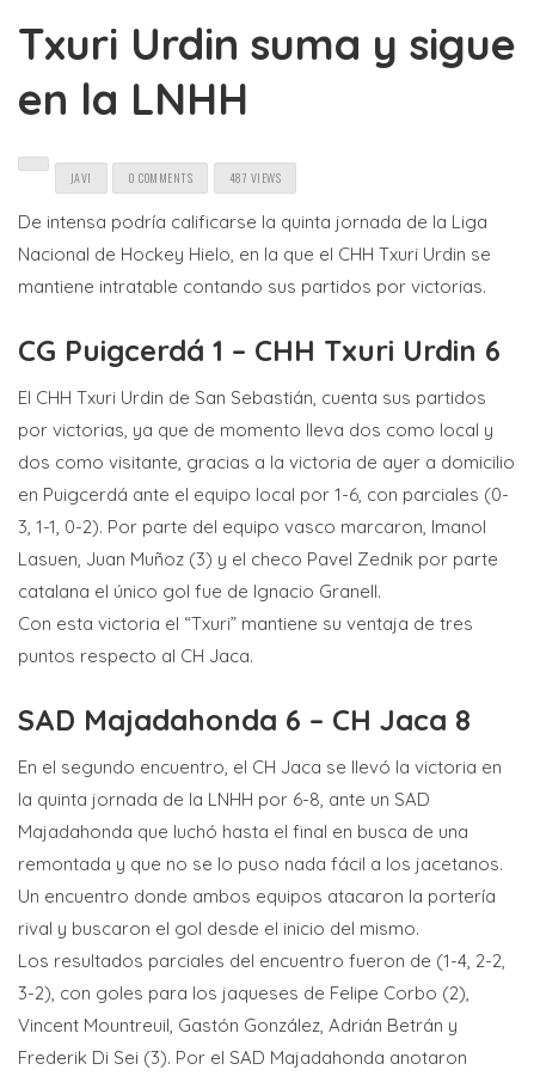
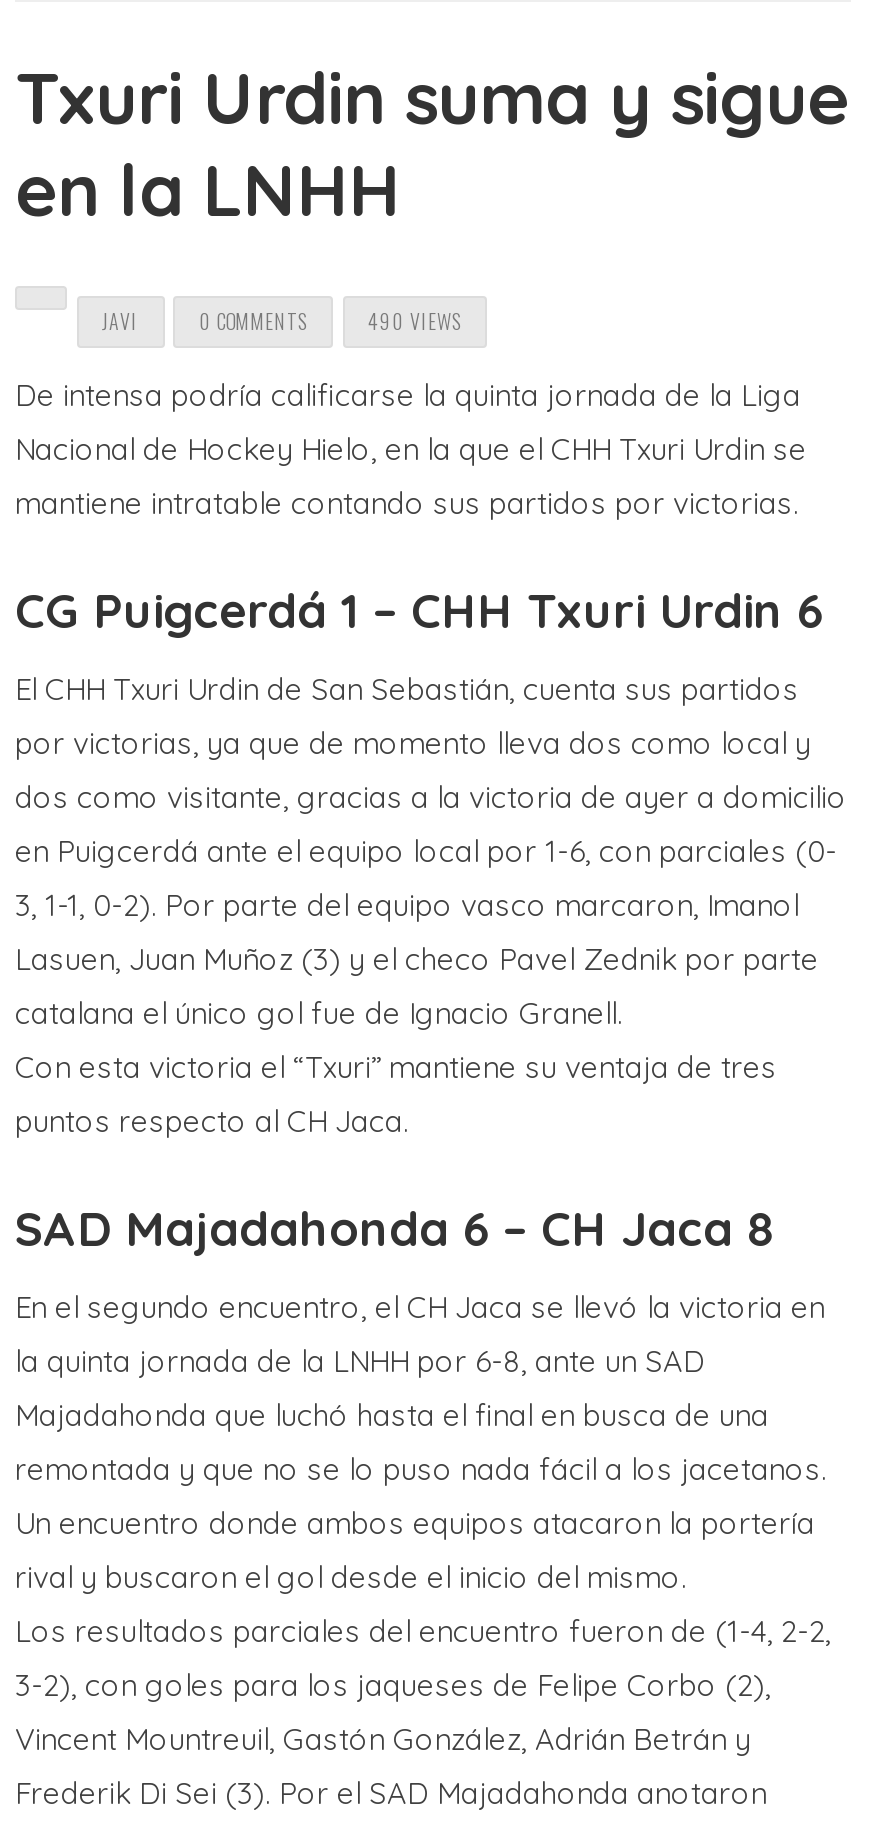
[229,169,281,187] 487 VIEWS -> [368,305,461,335] 490 VIEWS

